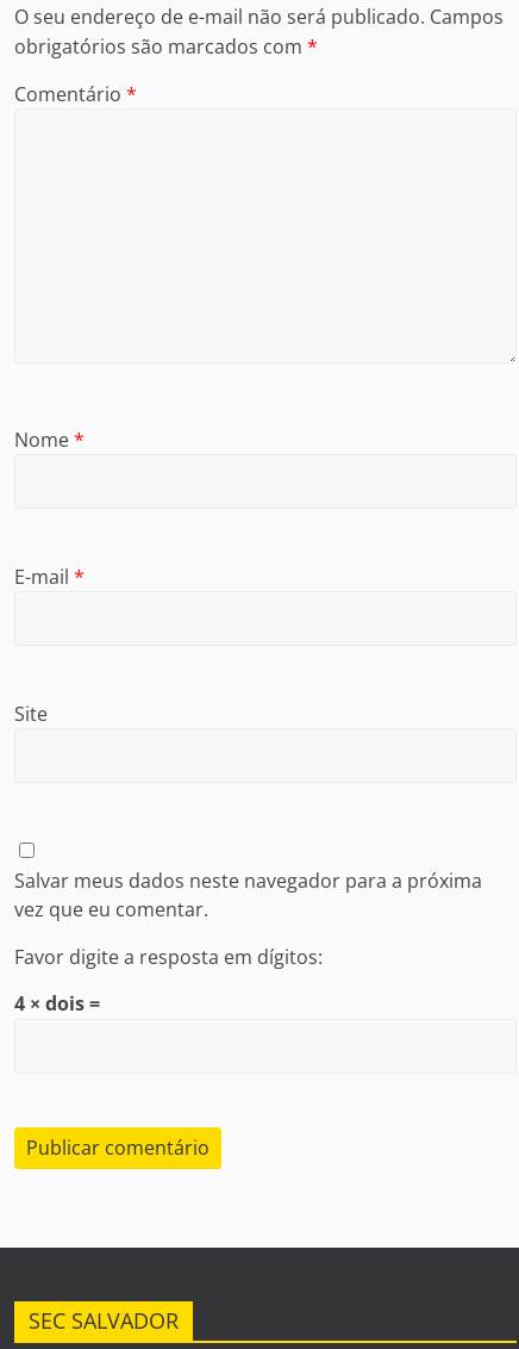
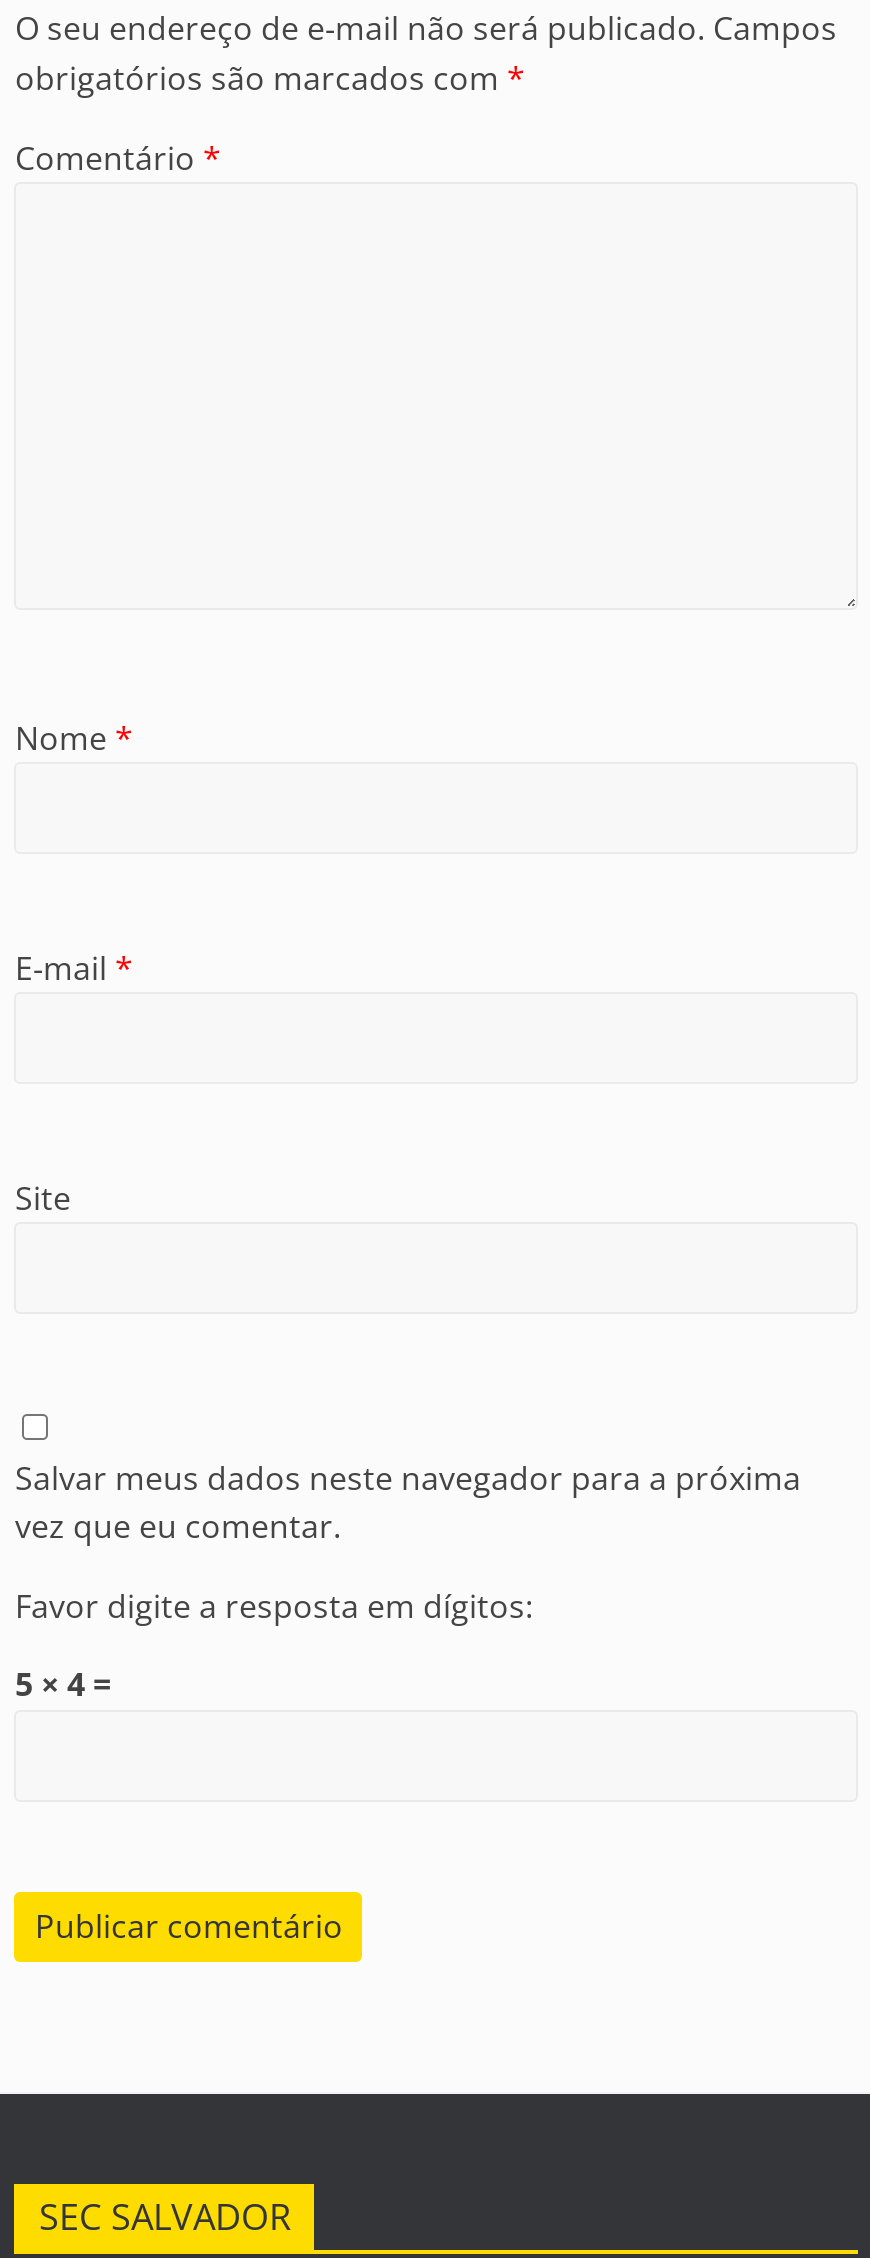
[15,990,100,1017] 4 × dois = -> [15,1662,111,1706] 5 × 4 =

